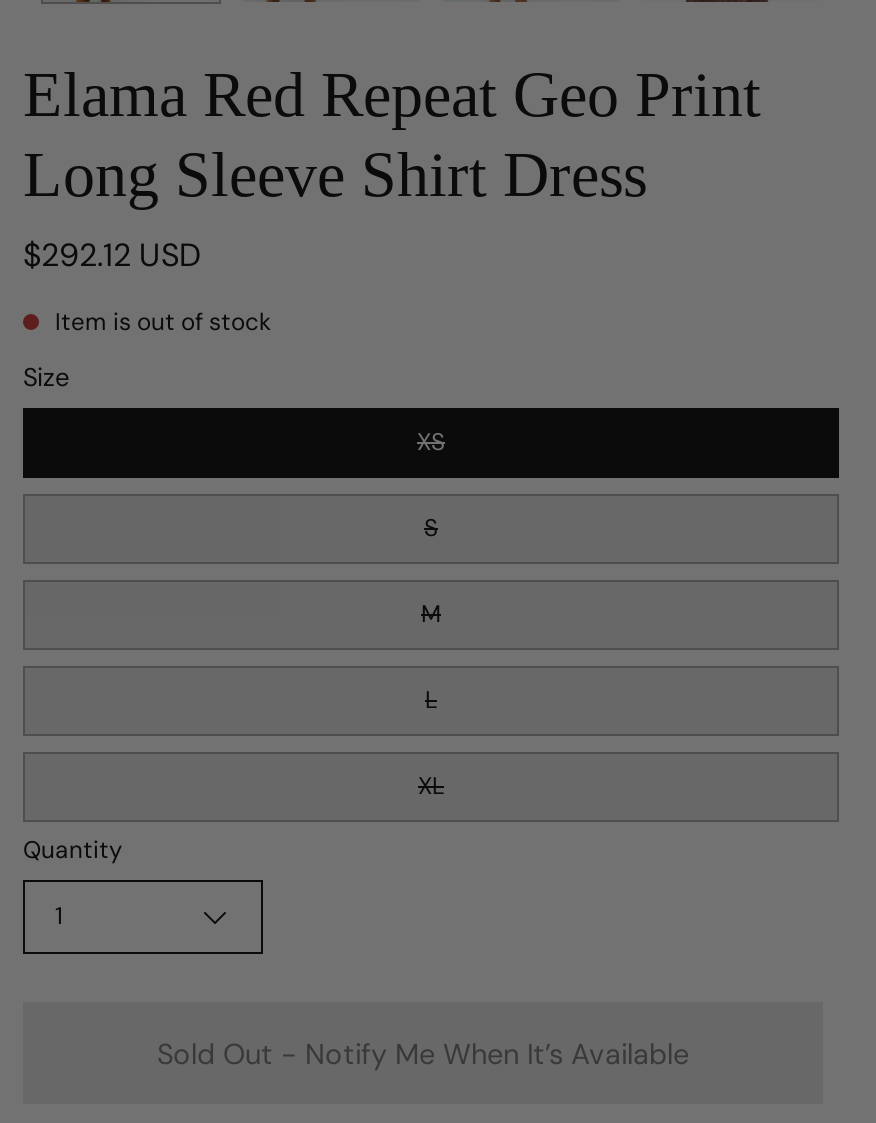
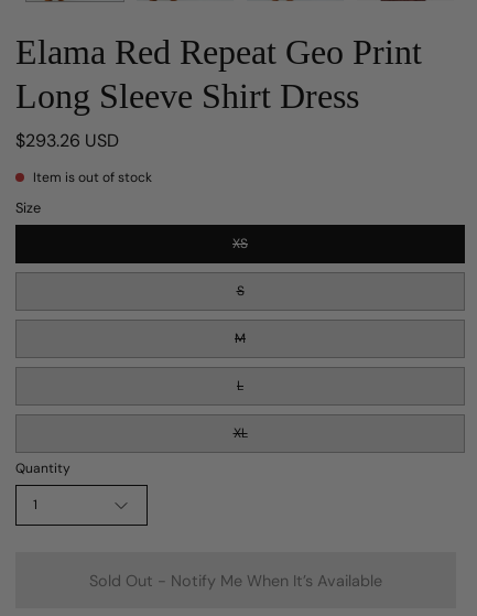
[23,234,201,276] $292.12 USD -> [15,129,119,152] $293.26 USD

